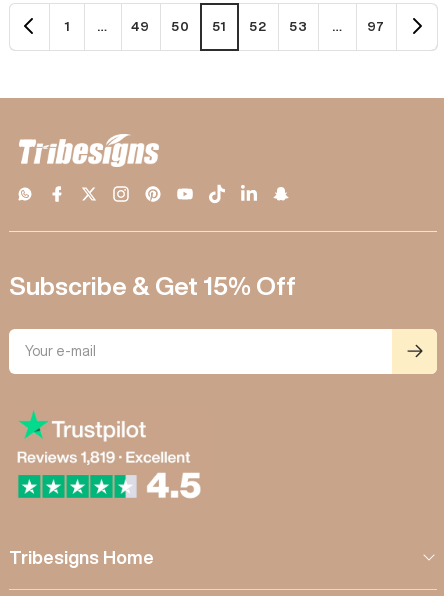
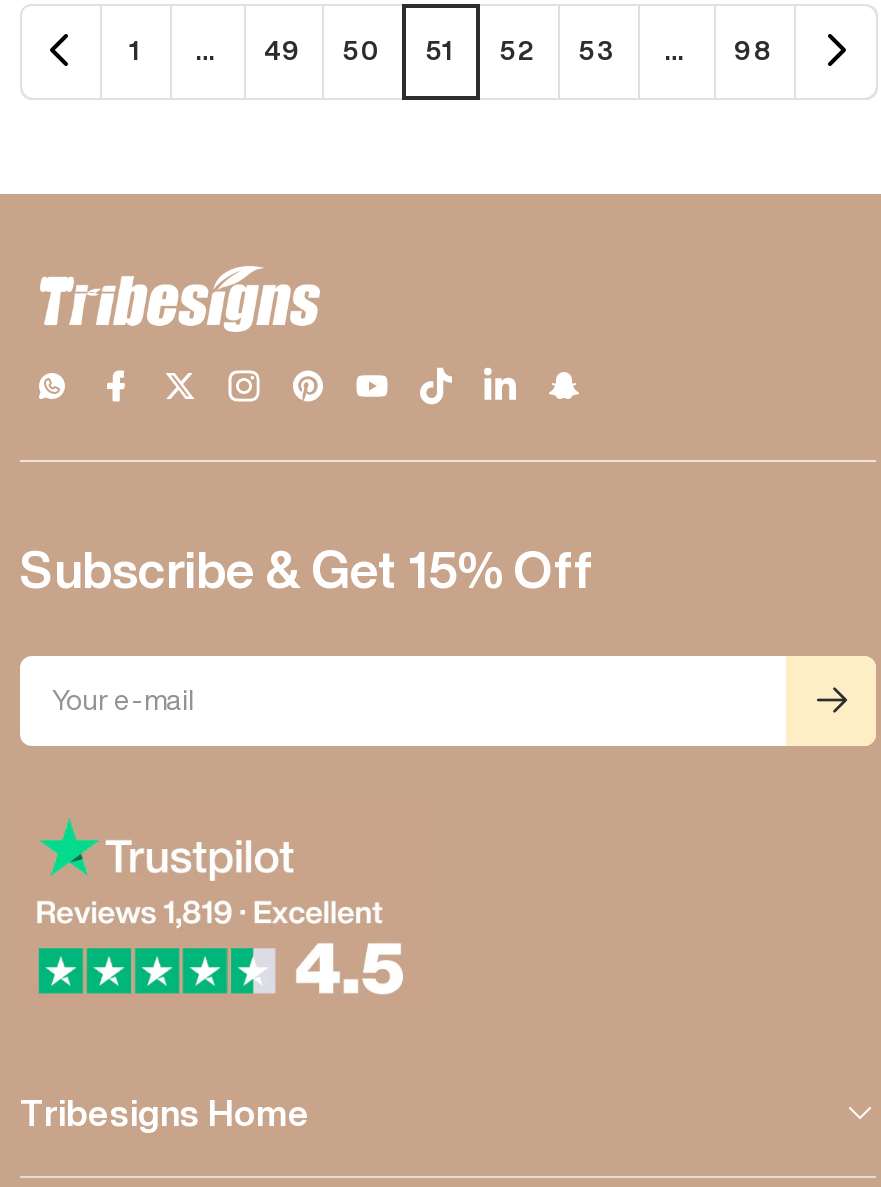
[367,19,385,32] 97 -> [734,37,774,63] 98

